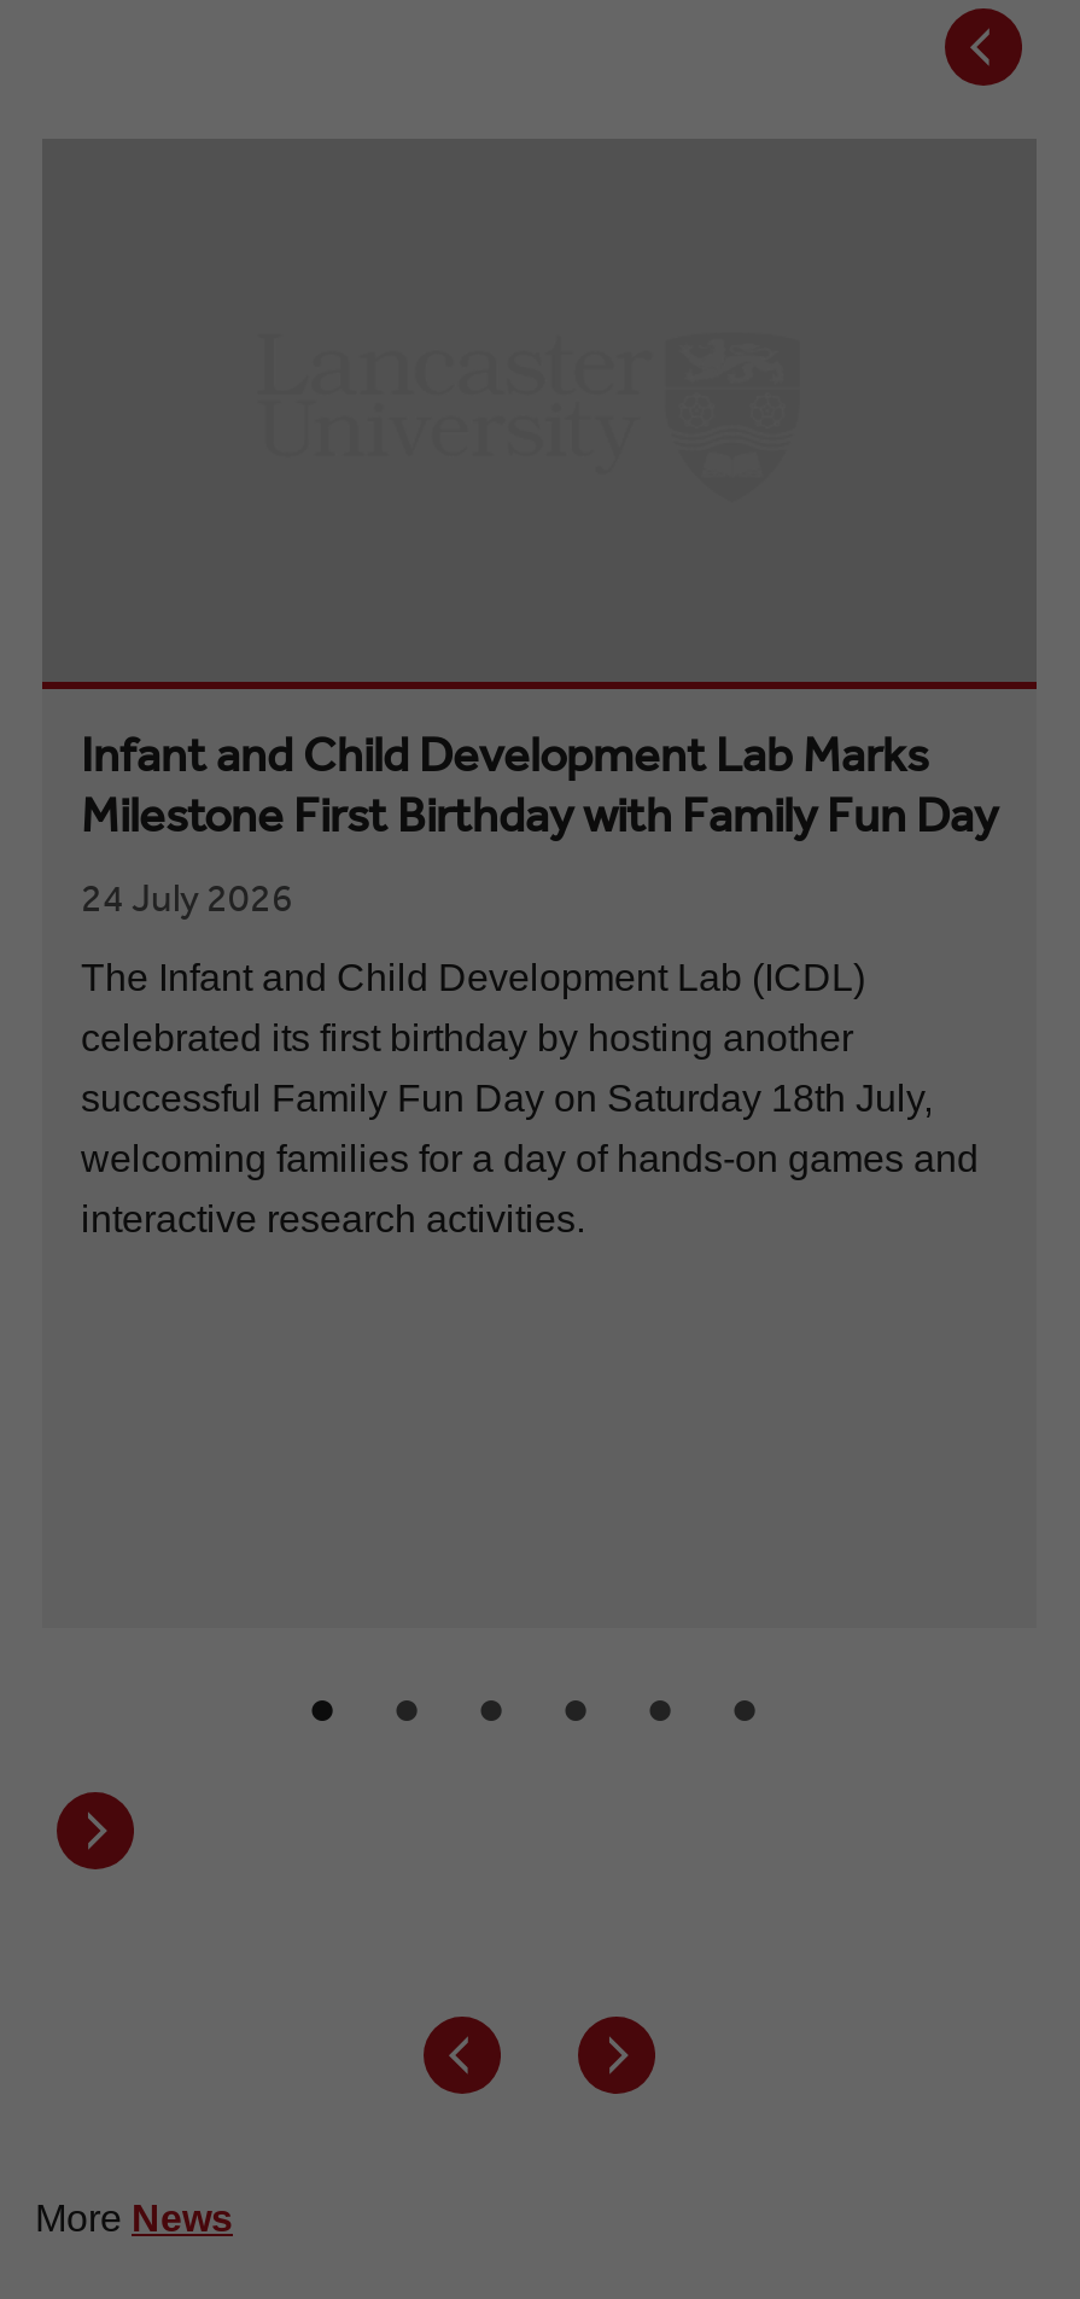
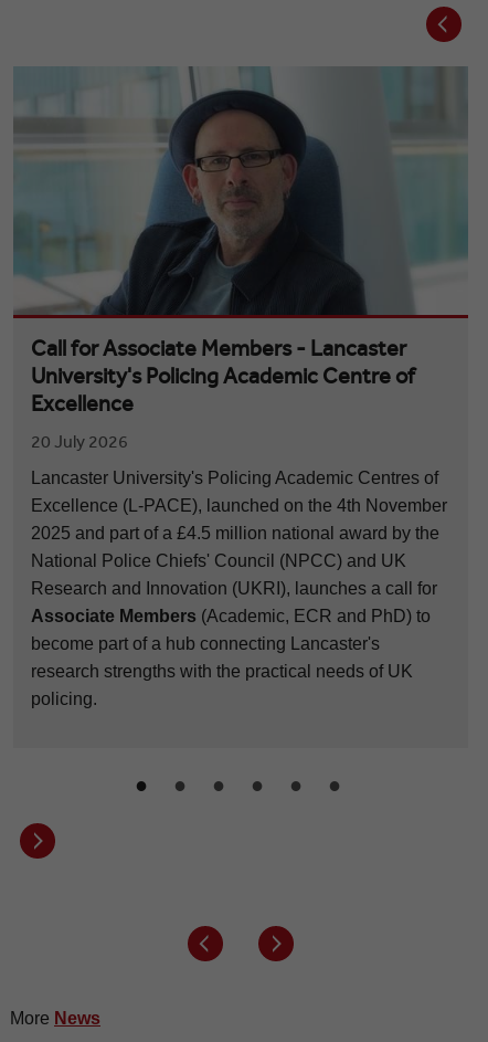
none -> [13,67,468,316] [image]
[81,727,998,1239] Infant and Child Development Lab Marks | Milestone First Birthday with Family Fun Day | 24 July 2026 | The Infant and Child Development Lab (ICDL) | celebrated its first birthday by hosting another | successful Family Fun Day on Saturday 18th July, | welcoming families for a day of hands-on games and | interactive research activities. -> [31,336,447,708] Call for Associate Members - Lancaster | University's Policing Academic Centre of | Excellence | 20 July 2026 | Lancaster University's Policing Academic Centres of | Excellence (L-PACE), launched on the 4th November | 2025 and part of a £4.5 million national award by the | National Police Chiefs' Council (NPCC) and UK | Research and Innovation (UKRI), launches a call for | Associate Members (Academic, ECR and PhD) to | become part of a hub connecting Lancaster's | research strengths with the practical needs of UK | policing.

